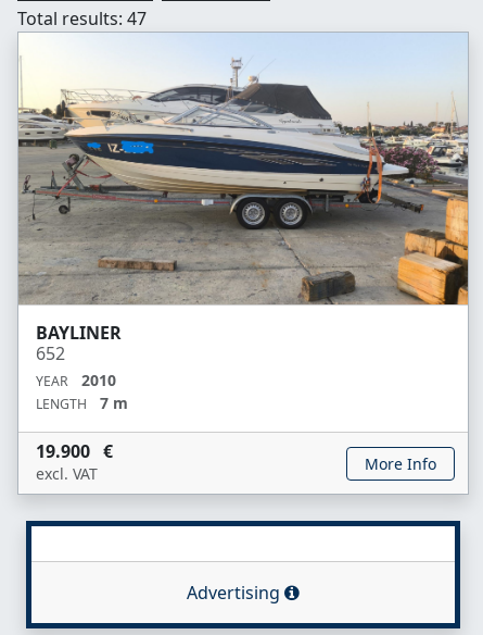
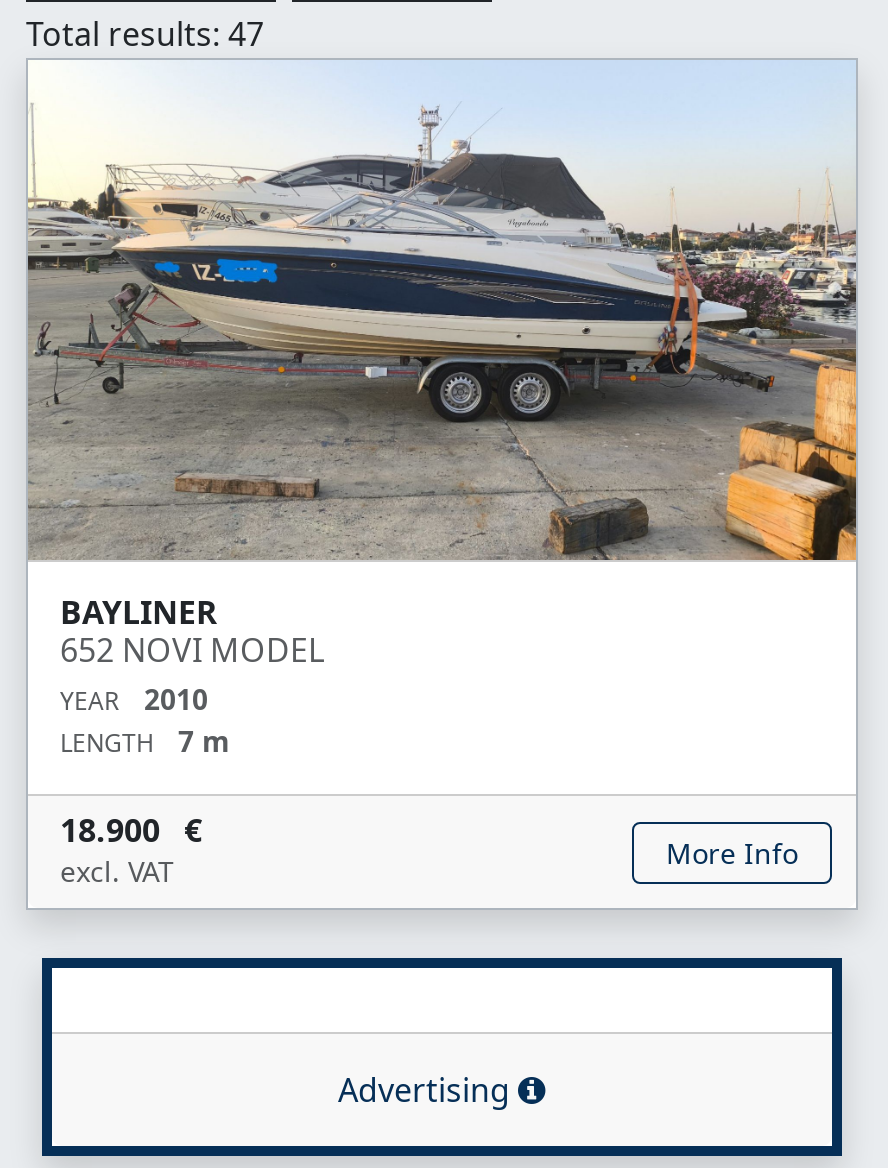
[36,341,65,365] 652 -> [60,628,324,672] 652 NOVI MODEL
[36,439,113,463] 19.900 € -> [60,808,202,852] 18.900 €

